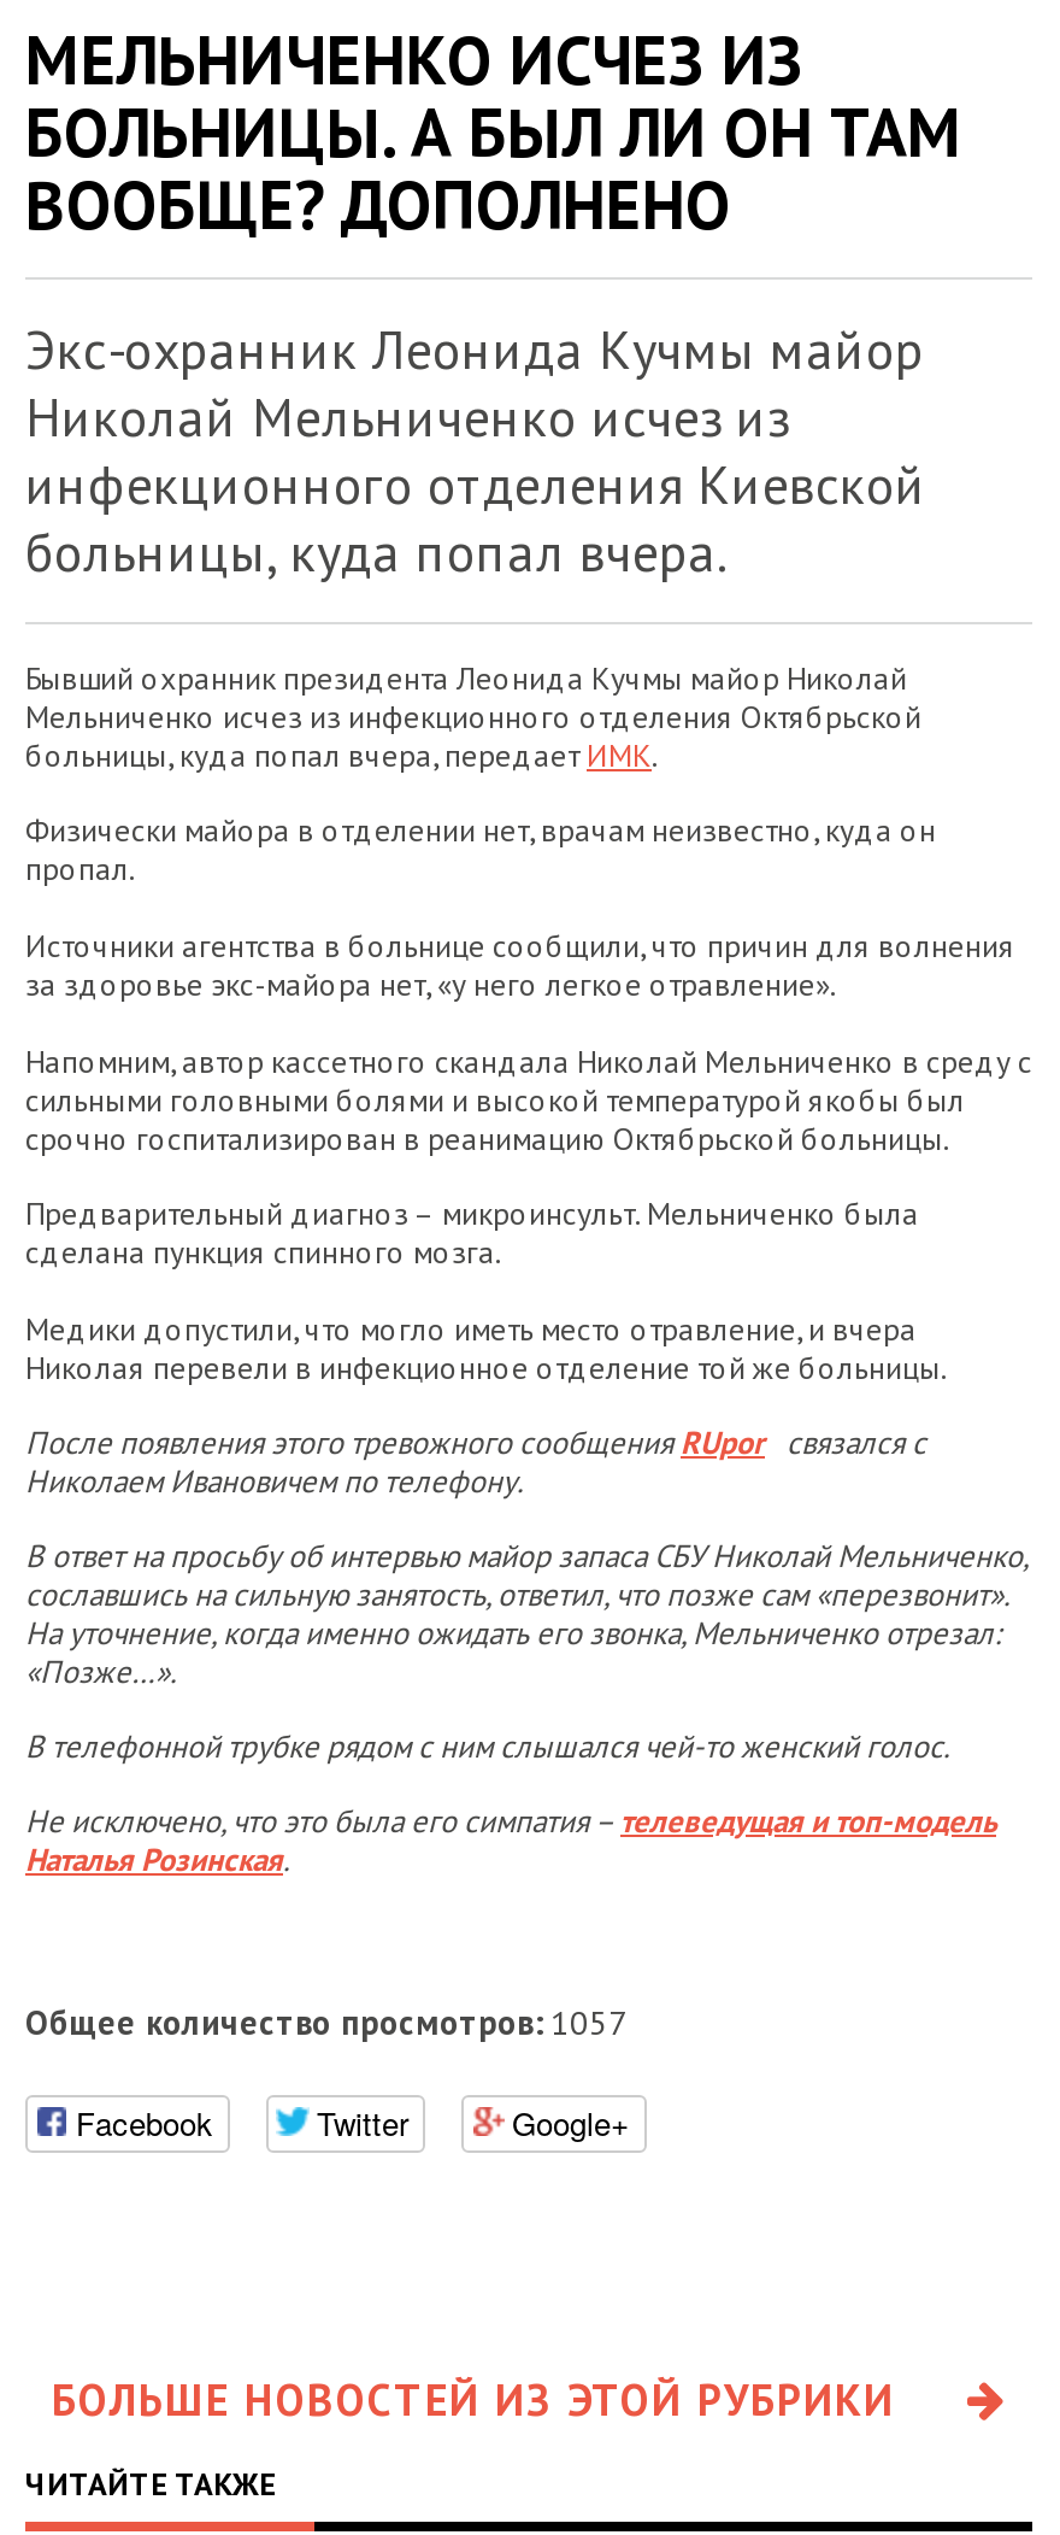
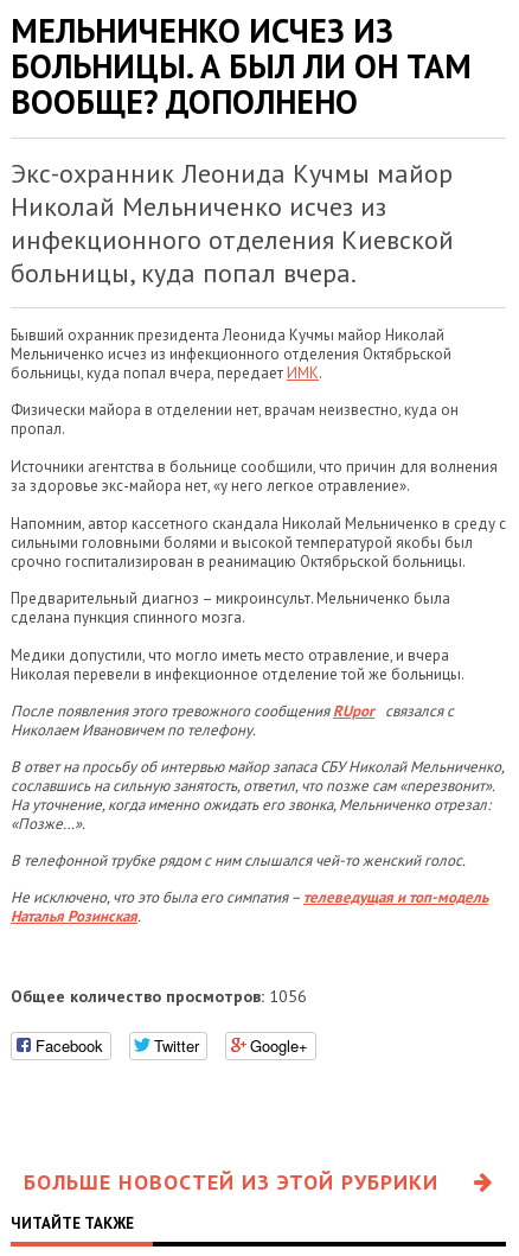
[25,2001,628,2044] Общее количество просмотров: 1057 -> [11,986,307,1007] Общее количество просмотров: 1056

